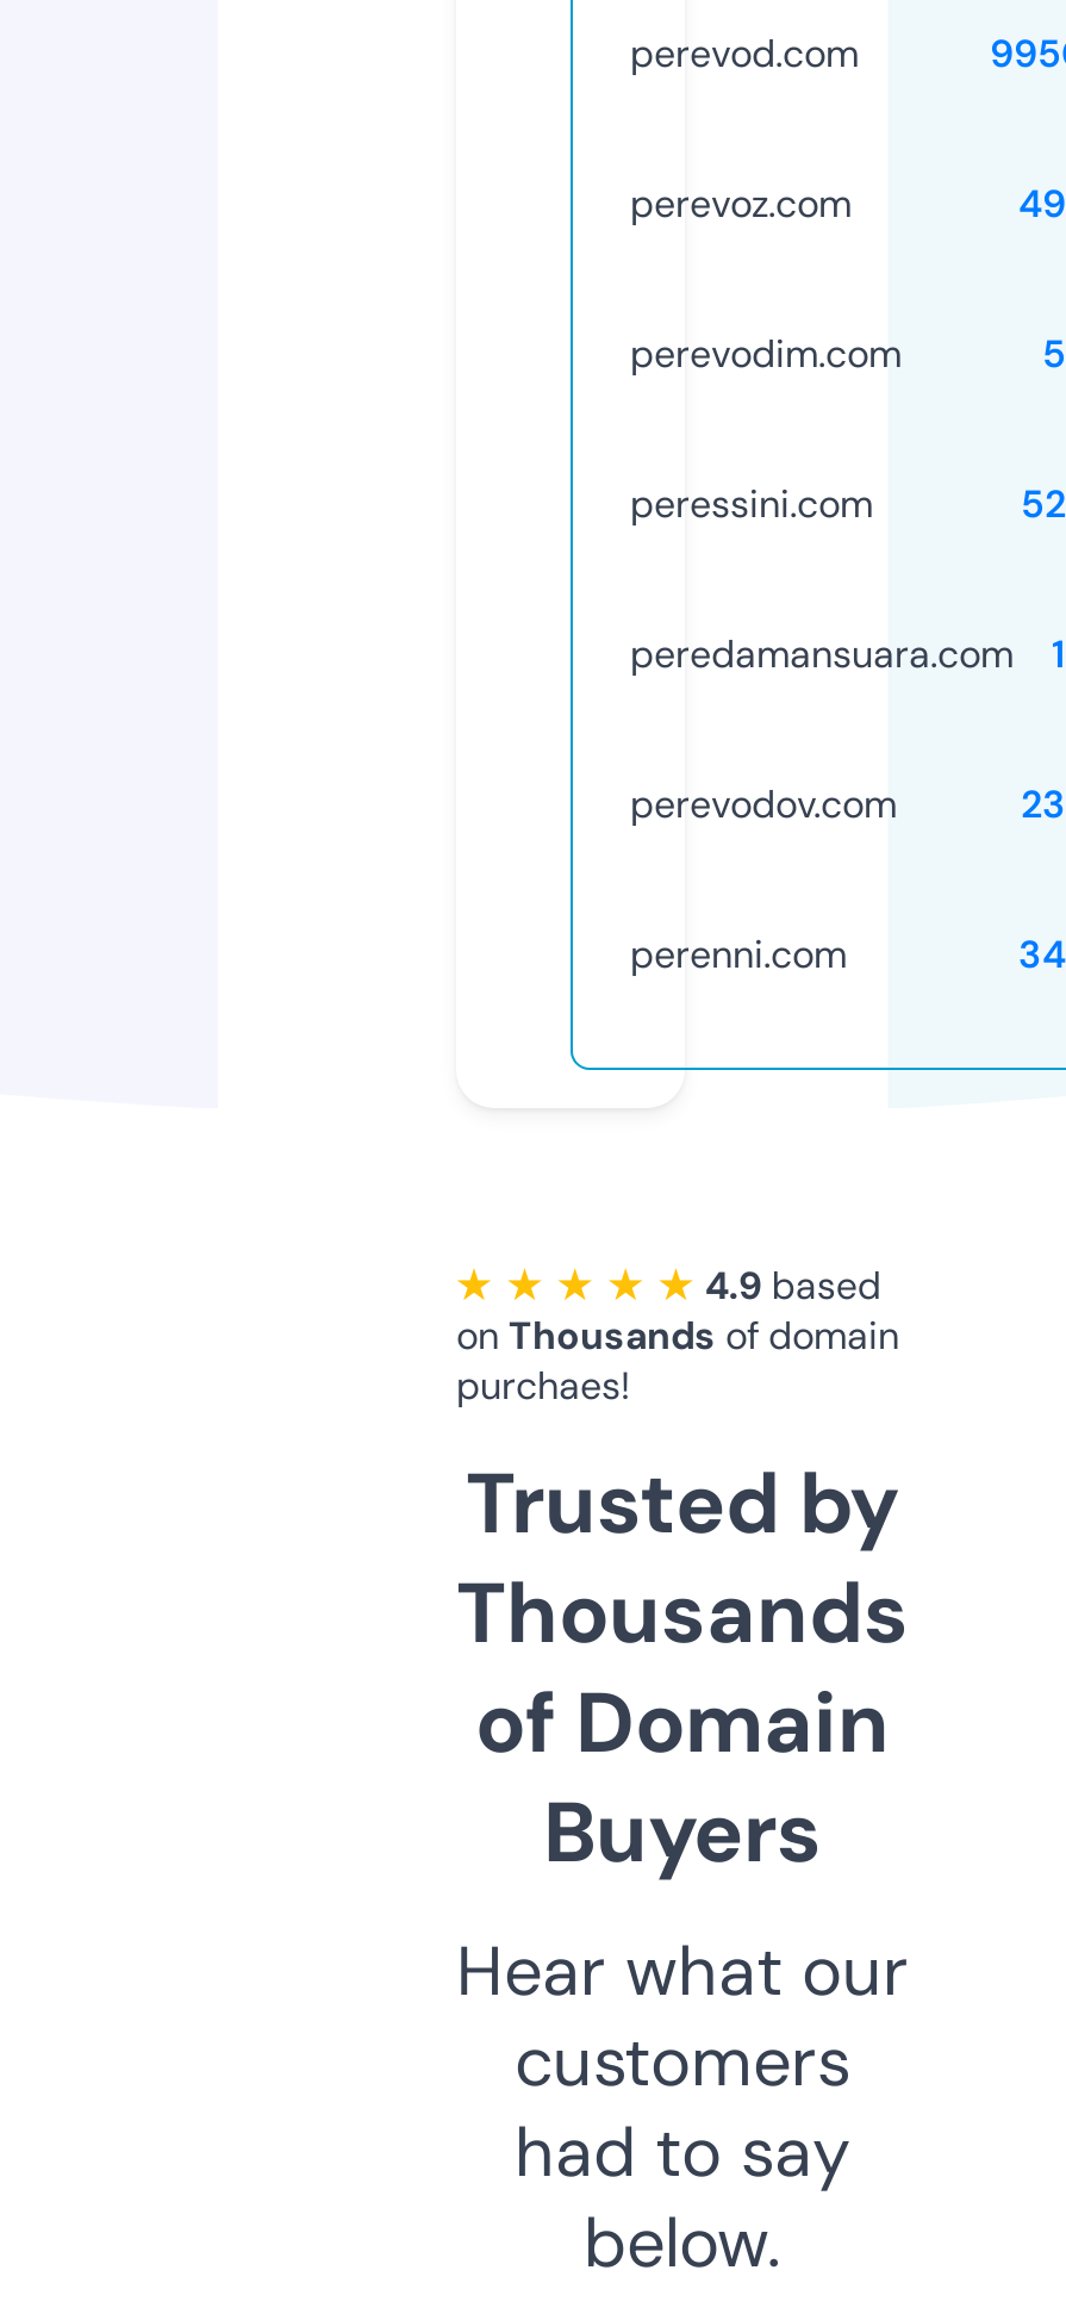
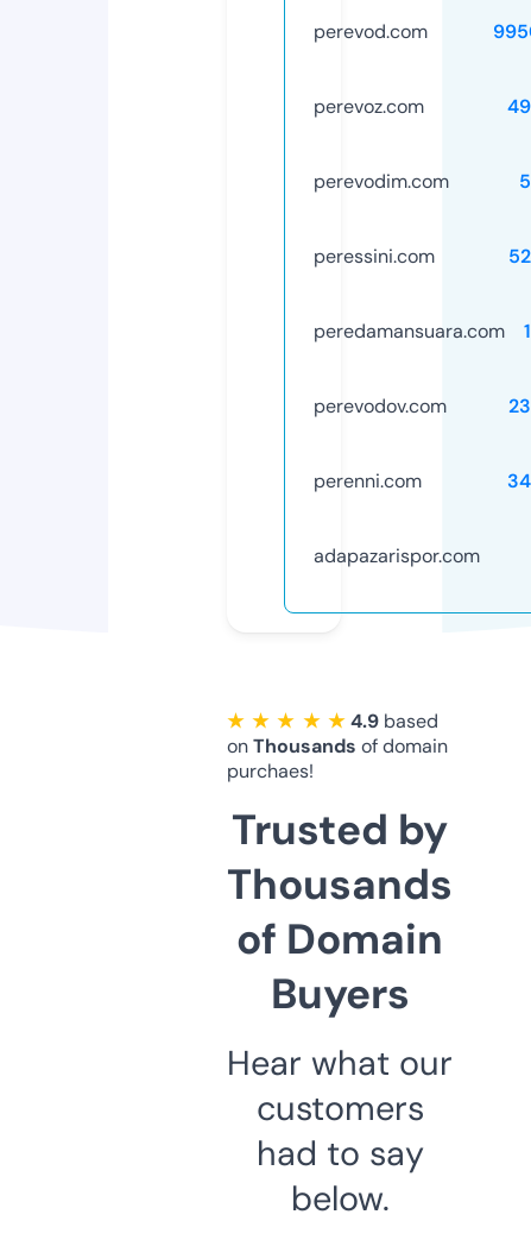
none -> [314,543,480,568] adapazarispor.com

